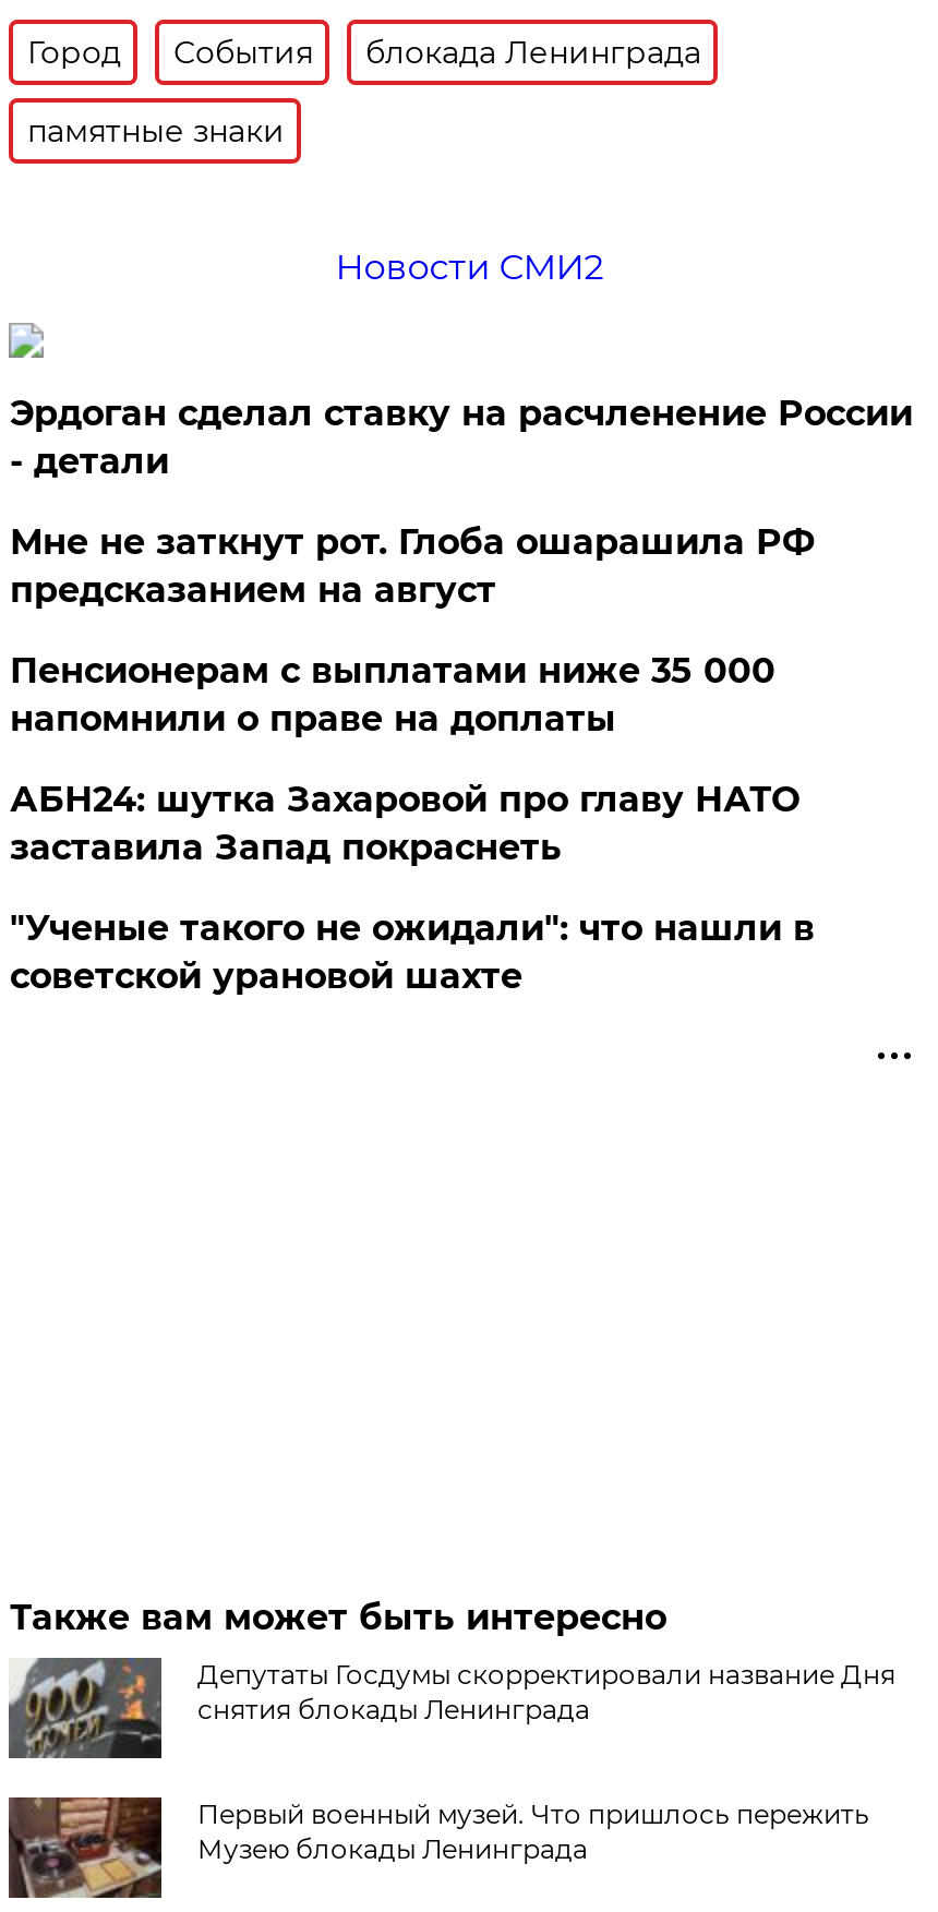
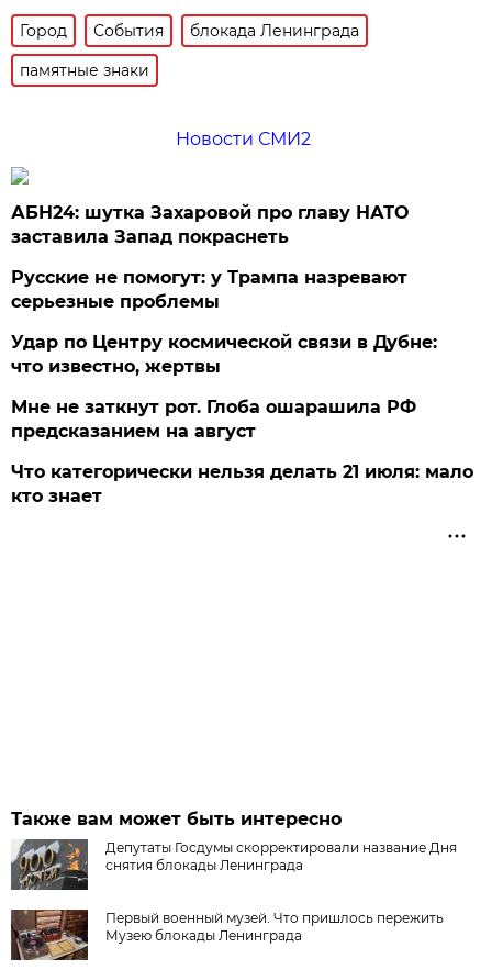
[10,392,913,739] Эрдоган сделал ставку на расчленение России | - детали | Пенсионерам с выплатами ниже 35 000 | напомнили о праве на доплаты -> none
moved [10,521,815,611] -> [11,396,417,441]: Мне не заткнут рот. Глоба ошарашила РФ | предсказанием на август
moved [10,779,799,868] -> [11,202,409,247]: АБН24: шутка Захаровой про главу НАТО | заставила Запад покраснеть
[10,907,815,997] "Ученые такого не ожидали": что нашли в | советской урановой шахте -> [11,267,474,506] Русские не помогут: у Трампа назревают | серьезные проблемы | Удар по Центру космической связи в Дубне: | что известно, жертвы | Что категорически нельзя делать 21 июля: мало | кто знает

